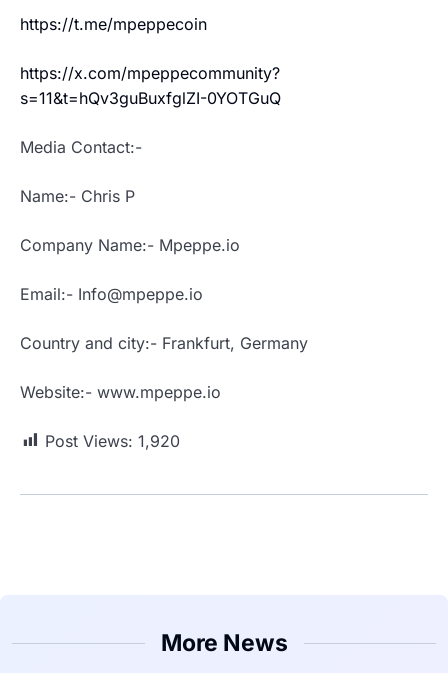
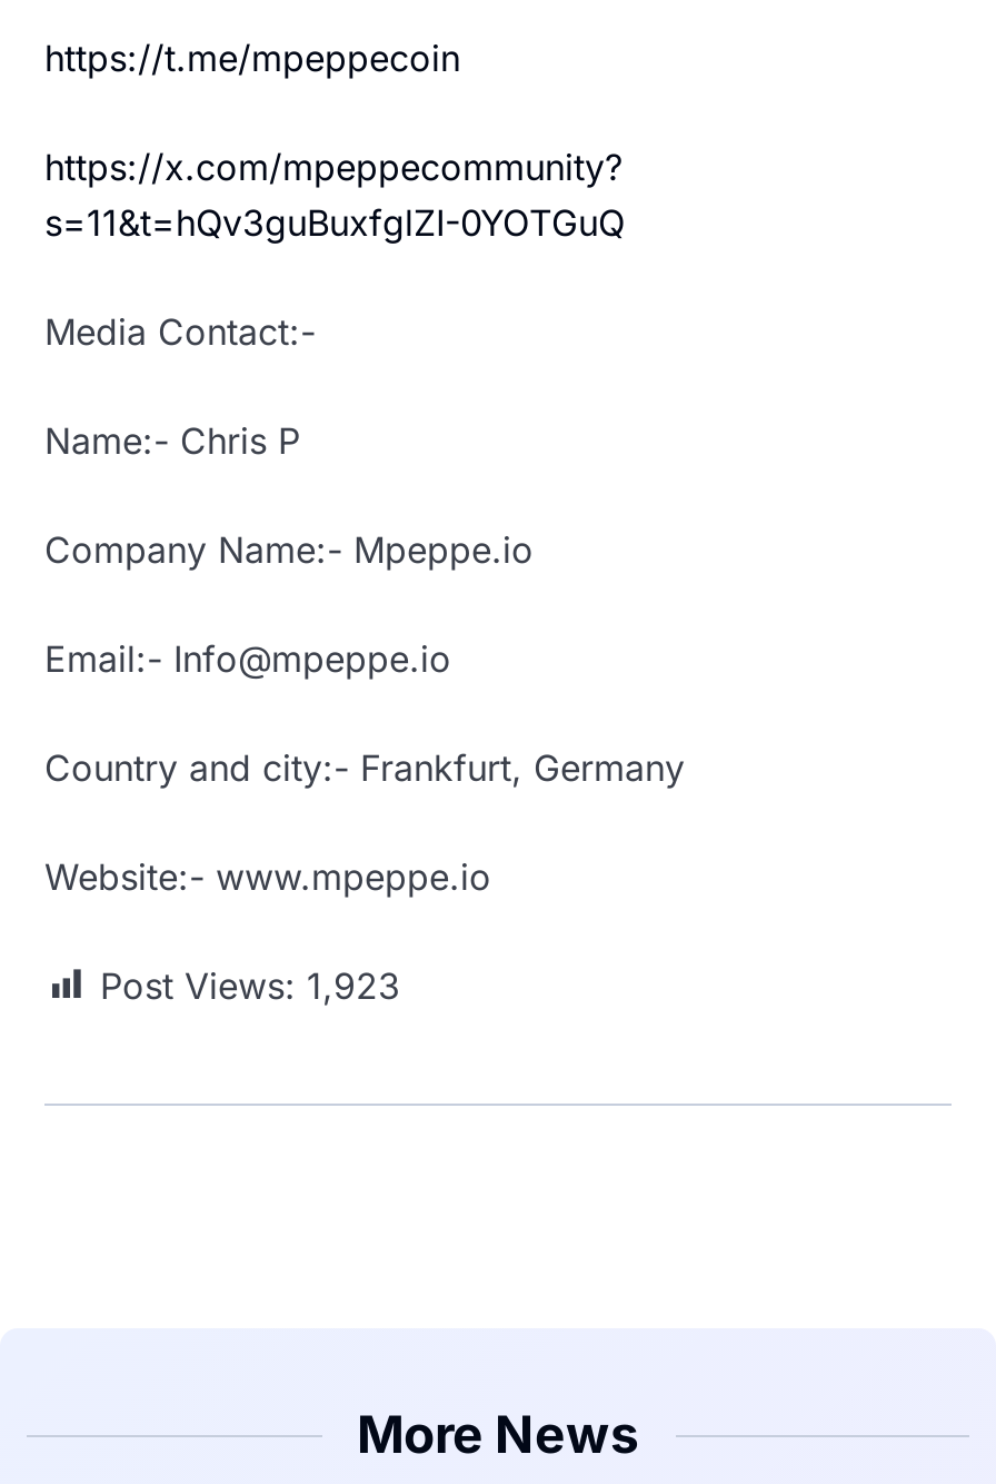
[45,431,180,451] Post Views: 1,920 -> [100,962,400,1007] Post Views: 1,923

